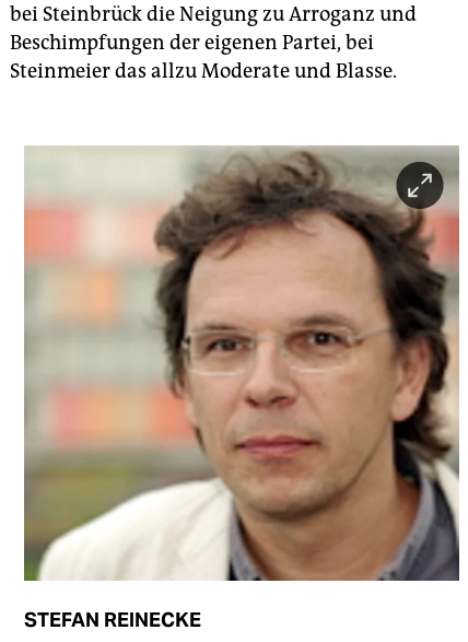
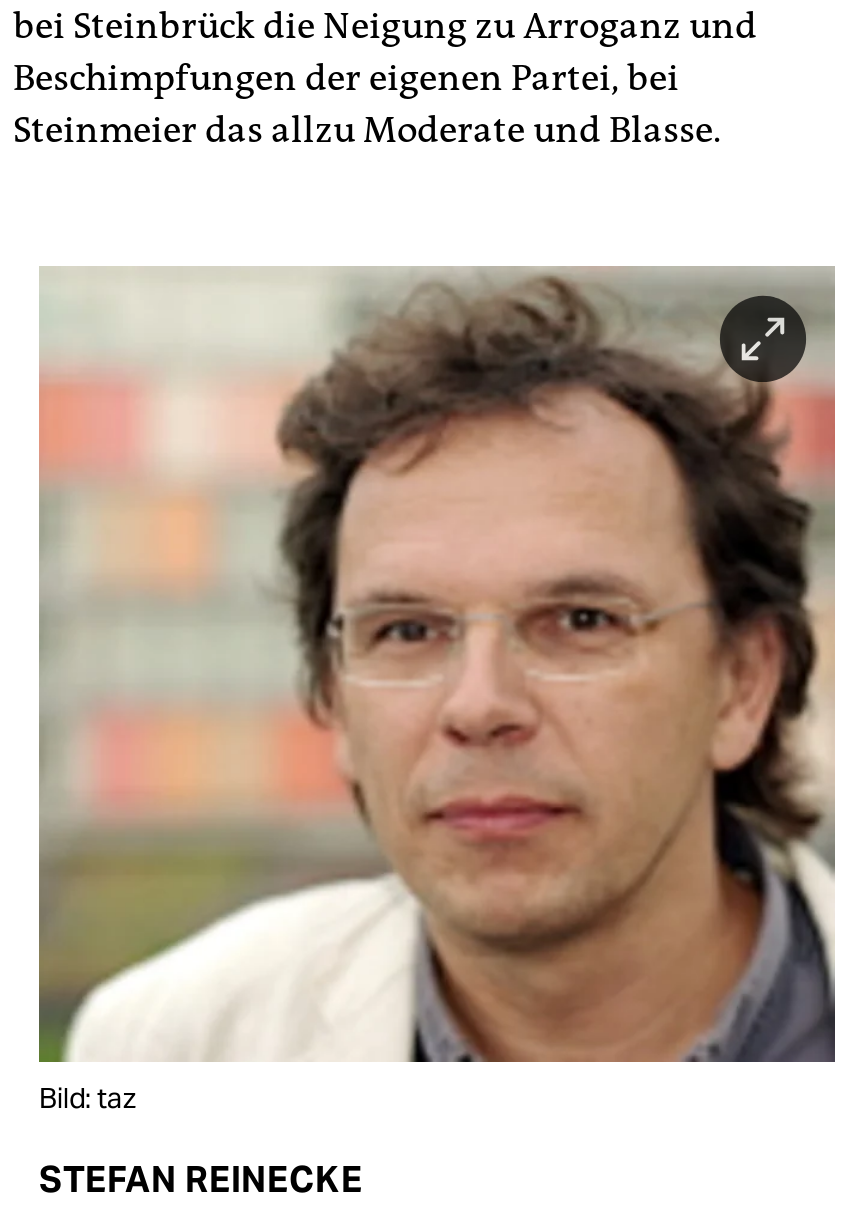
none -> [39,1080,137,1116] Bild: taz

